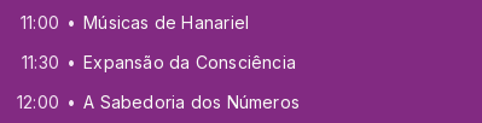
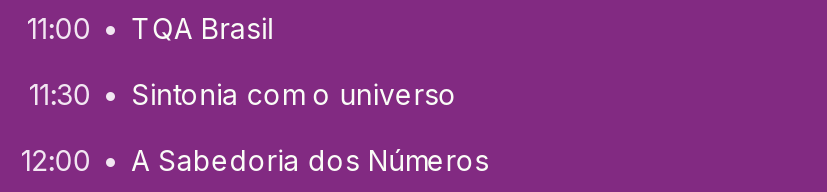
[84,12,249,33] Músicas de Hanariel -> [131,11,274,45] TQA Brasil
[84,52,296,72] Expansão da Consciência -> [131,77,457,111] Sintonia com o universo

